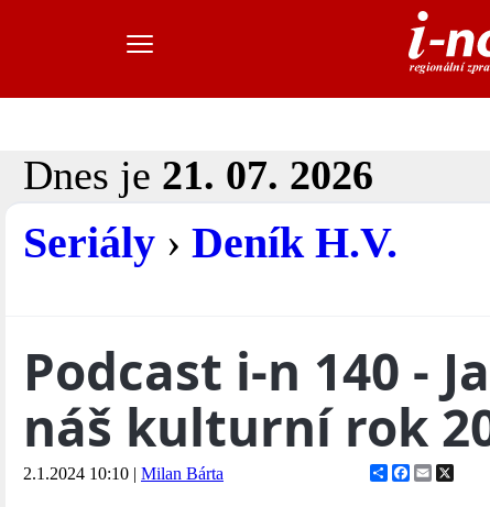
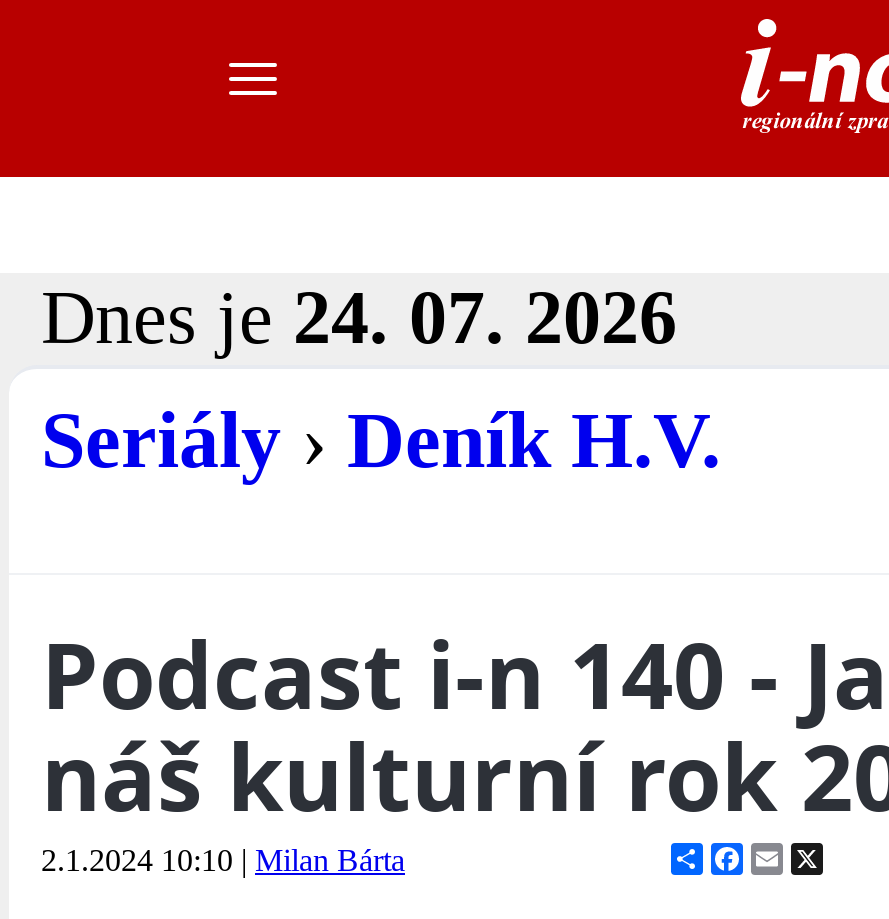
[23,152,373,198] Dnes je 21. 07. 2026 -> [41,276,677,360] Dnes je 24. 07. 2026

